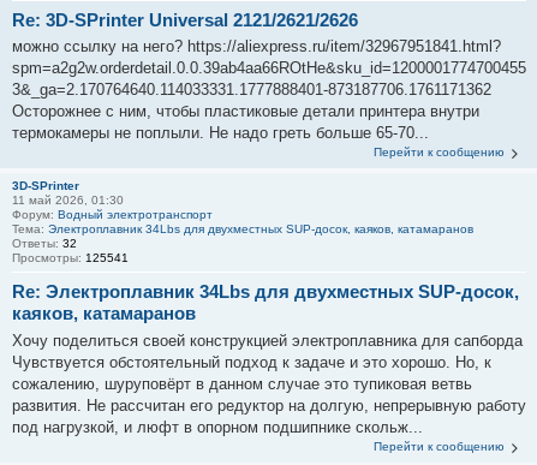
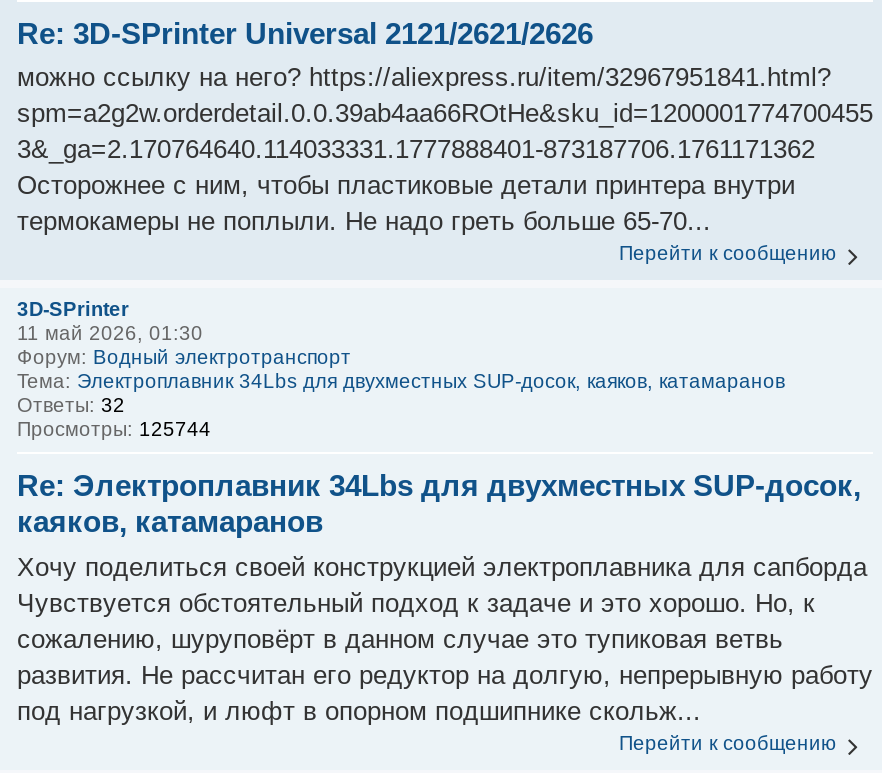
[12,251,129,264] Просмотры: 125541 -> [17,418,211,440] Просмотры: 125744

